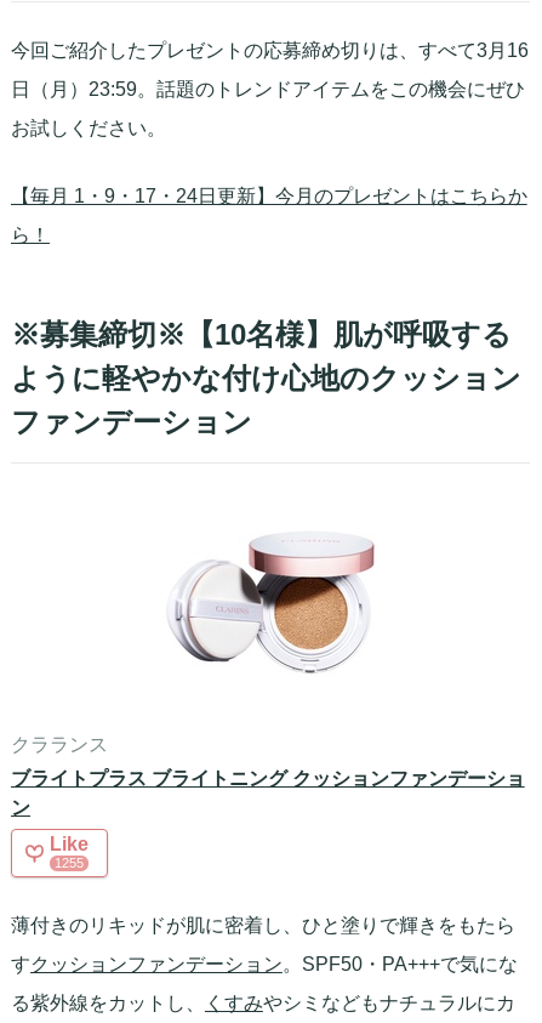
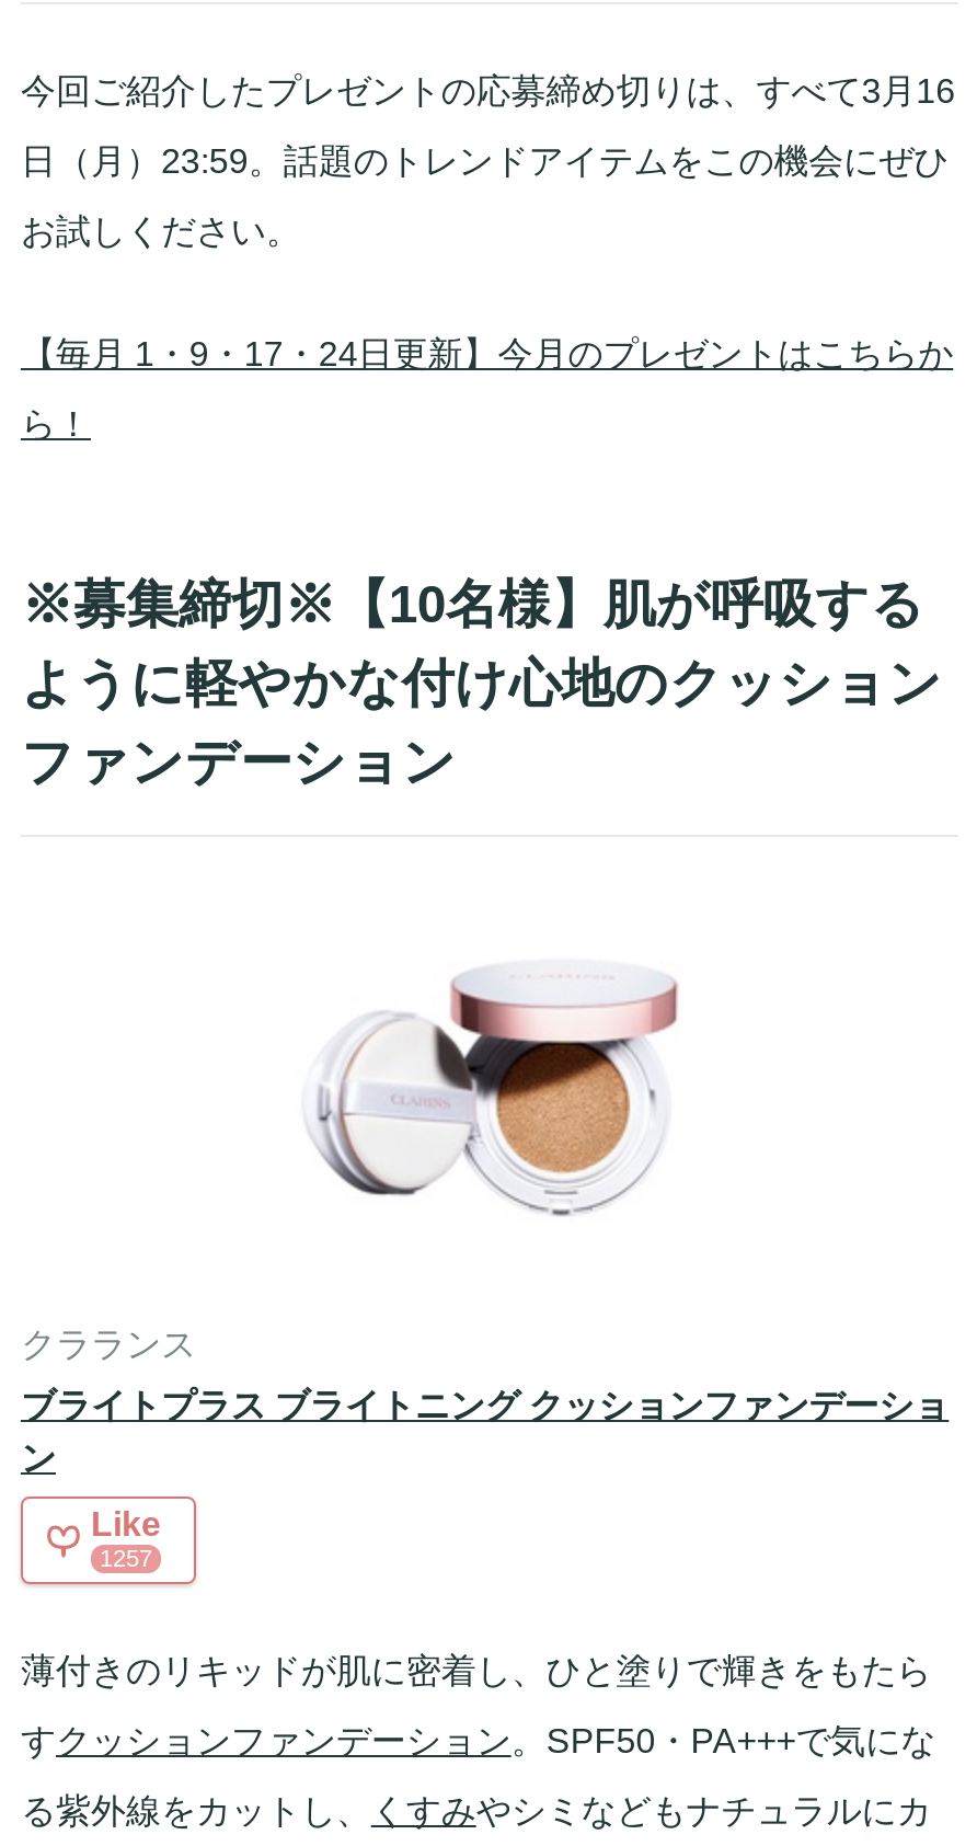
[55,855,84,870] 1255 -> [100,1545,152,1571] 1257

